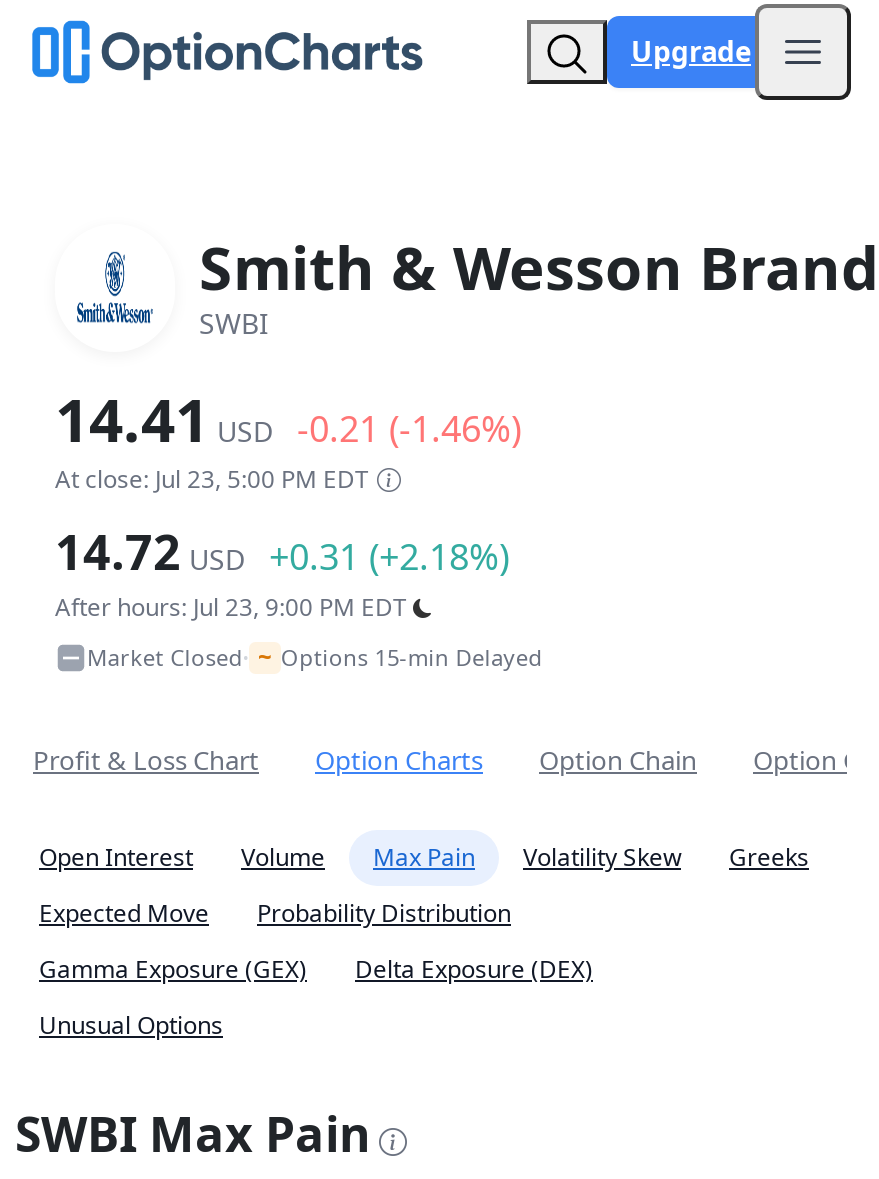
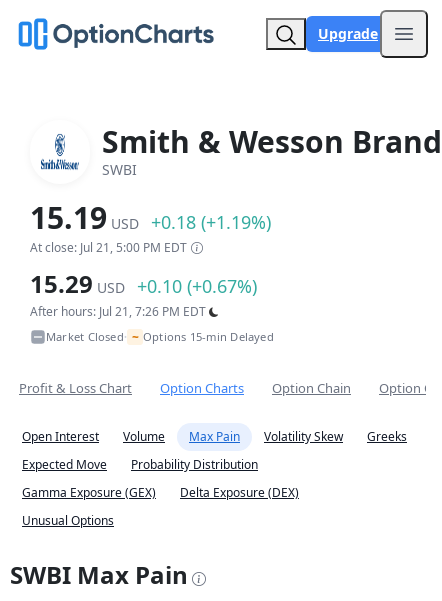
[55,378,521,460] 14.41 USD -0.21 (-1.46%) -> [30,197,271,238] 15.19 USD +0.18 (+1.19%)
[55,462,369,496] At close: Jul 23, 5:00 PM EDT -> [30,239,187,256] At close: Jul 21, 5:00 PM EDT
[55,518,509,584] 14.72 USD +0.31 (+2.18%) -> [30,267,257,300] 15.29 USD +0.10 (+0.67%)
[55,590,413,624] After hours: Jul 23, 9:00 PM EDT -> [30,303,209,320] After hours: Jul 21, 7:26 PM EDT

